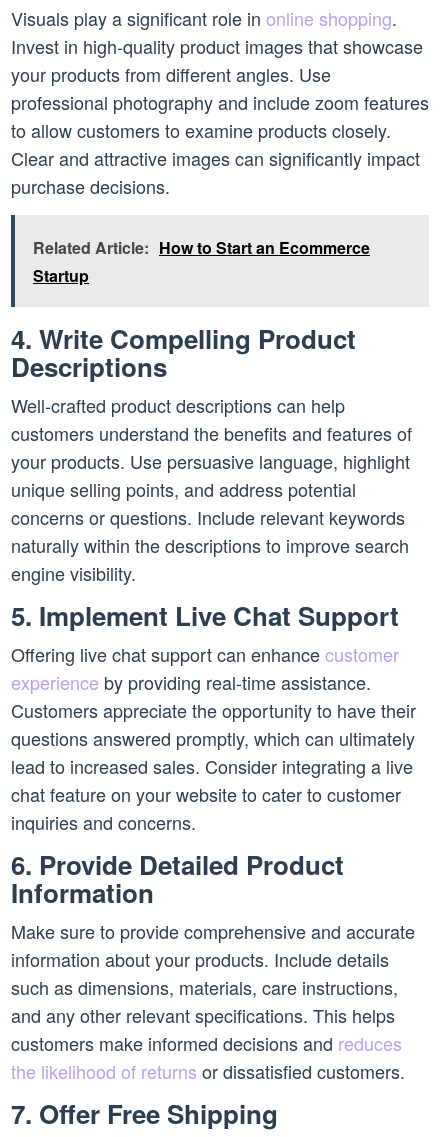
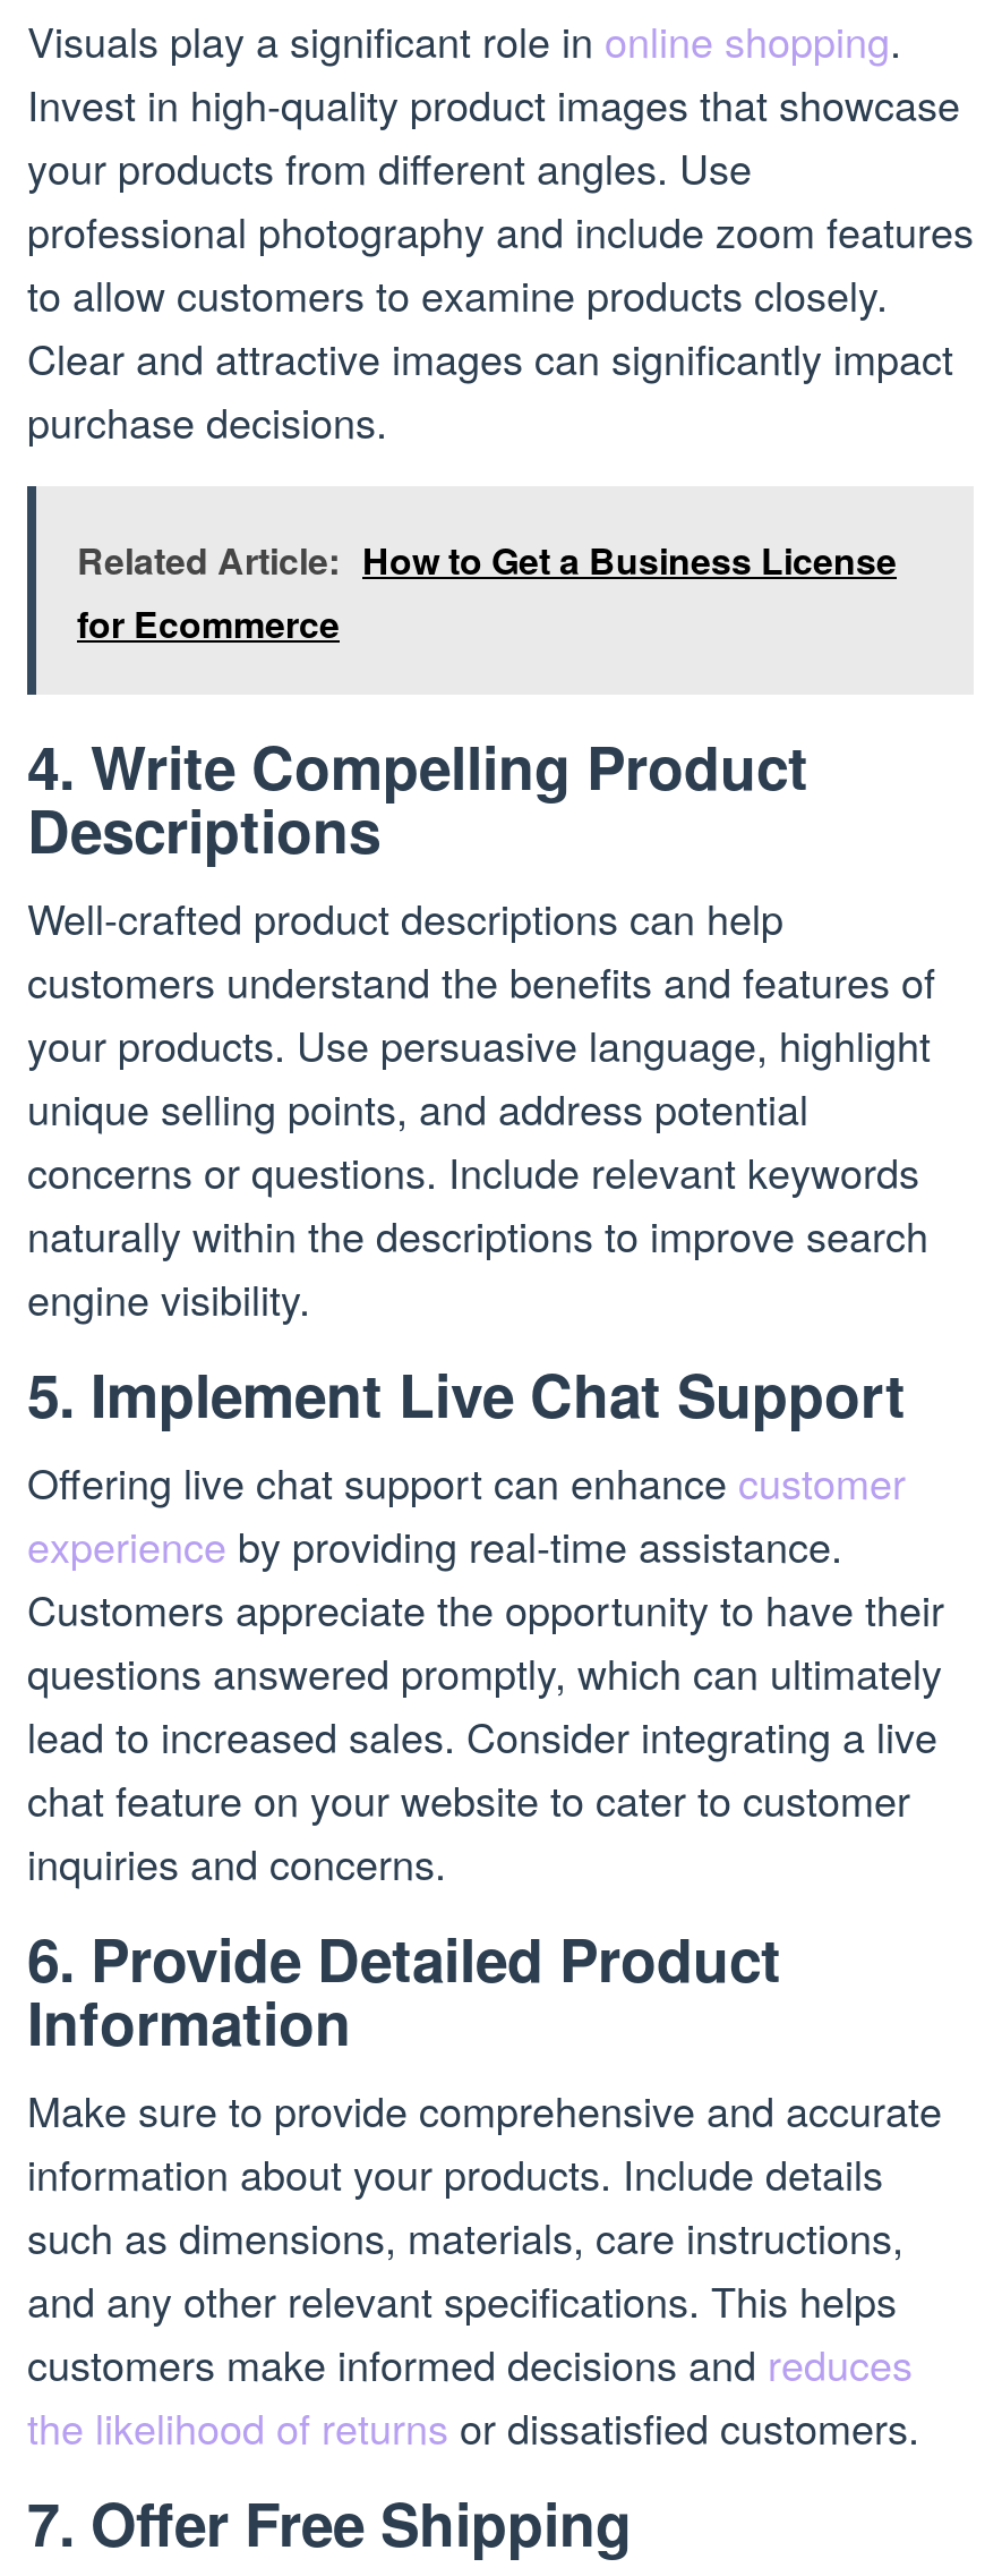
[33,236,370,287] Related Article: How to Start an Ecommerce | Startup -> [77,534,897,650] Related Article: How to Get a Business License | for Ecommerce

